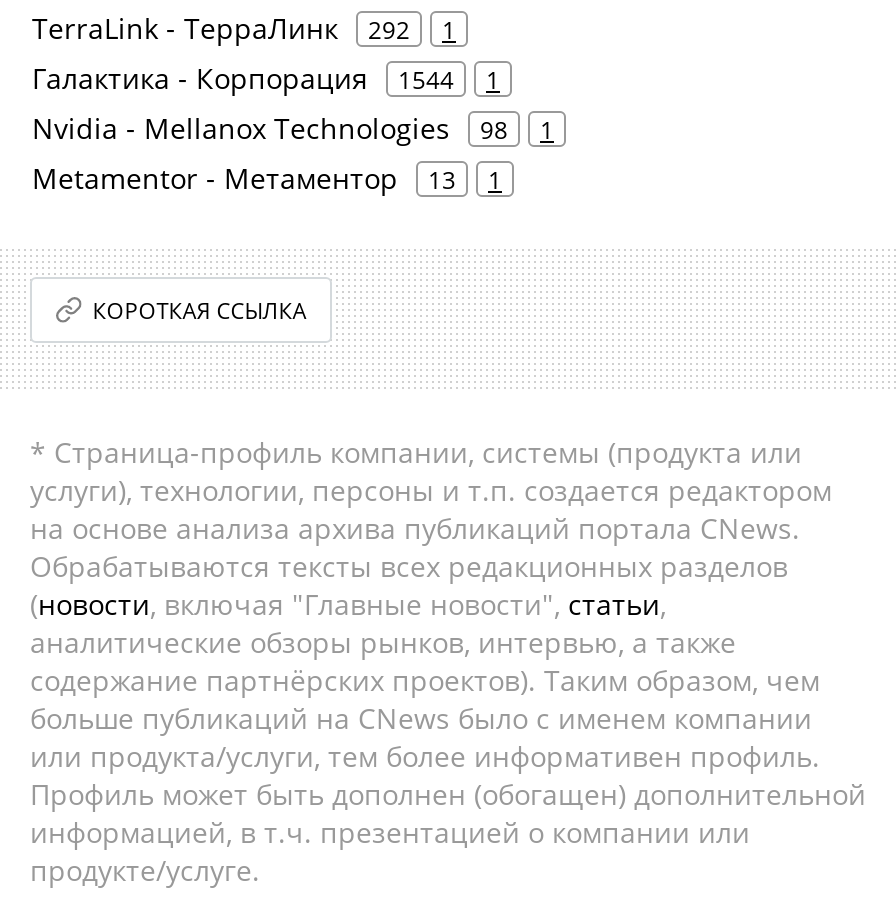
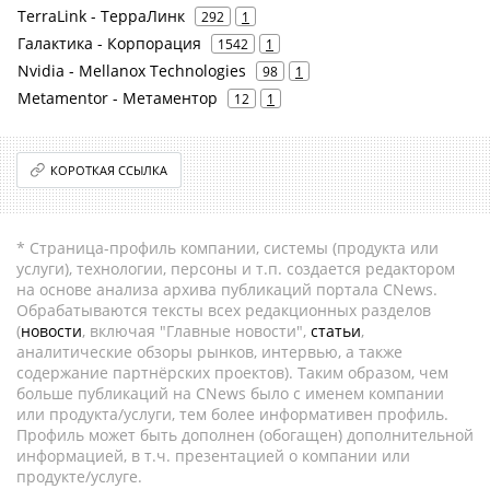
[32,59,500,97] Галактика - Корпорация 1544 1 -> [17,33,273,54] Галактика - Корпорация 1542 1
[32,159,502,197] Metamentor - Метаментор 13 1 -> [17,88,275,108] Metamentor - Метаментор 12 1

